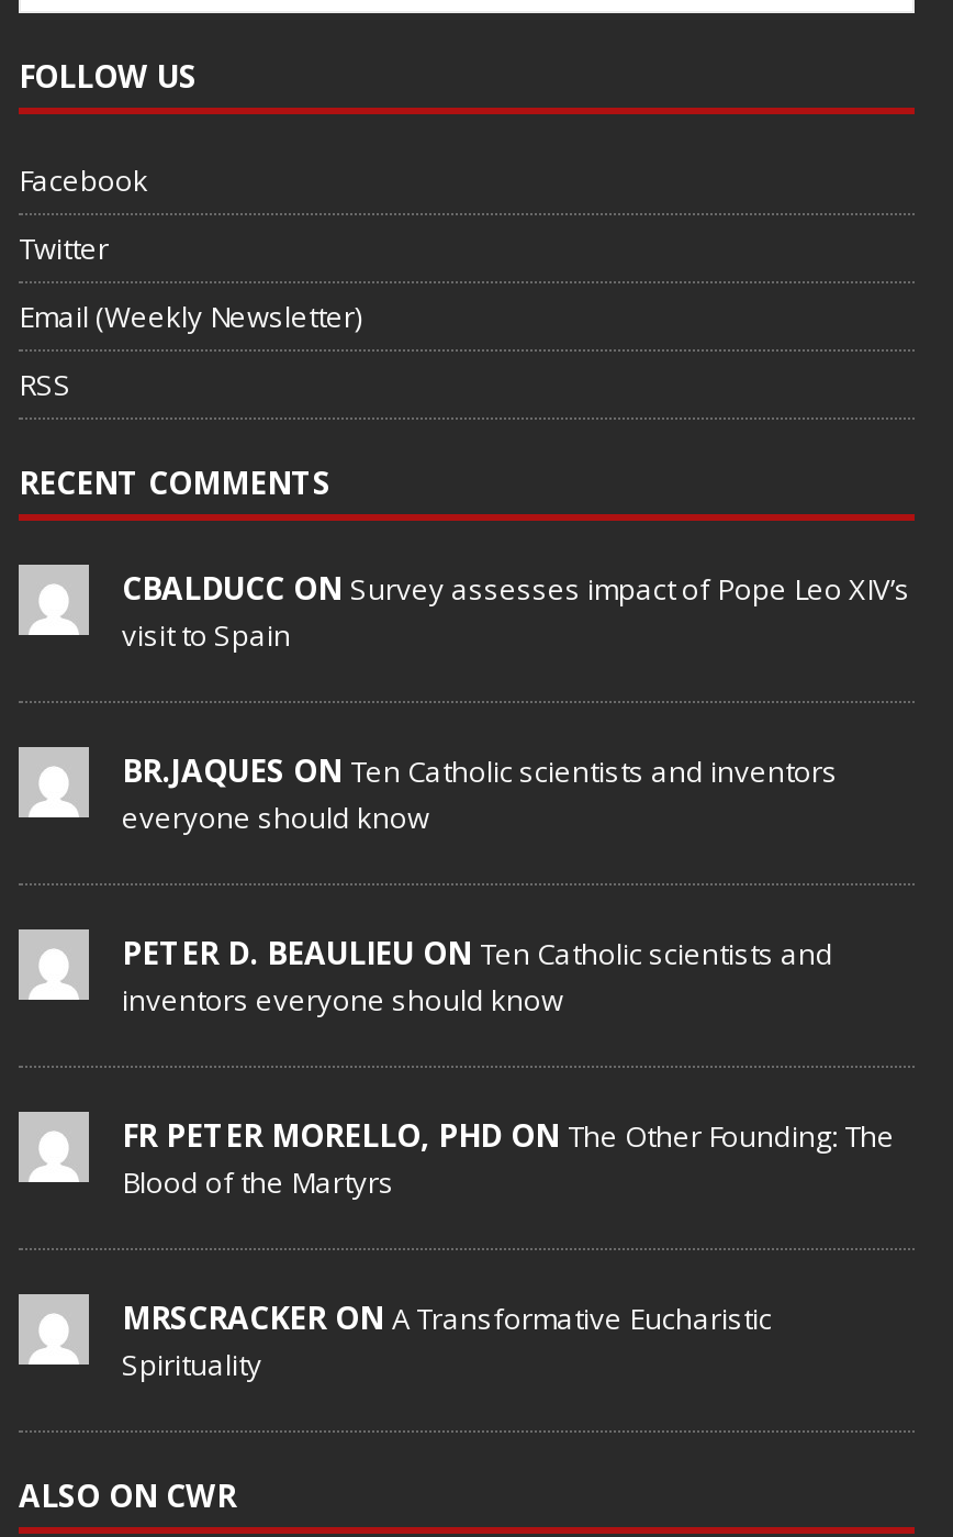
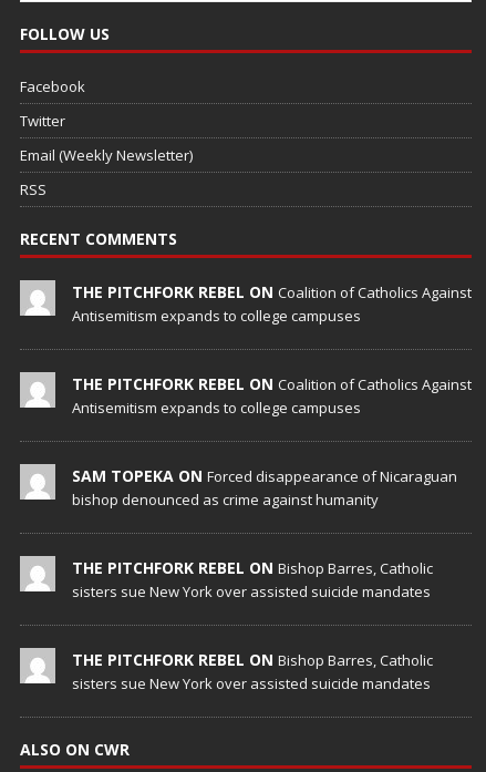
[122,567,910,655] CBALDUCC ON Survey assesses impact of Pope Leo XIV’s | visit to Spain -> [72,282,472,326] THE PITCHFORK REBEL ON Coalition of Catholics Against | Antisemitism expands to college campuses
[122,750,838,838] BR.JAQUES ON Ten Catholic scientists and inventors | everyone should know -> [72,373,472,418] THE PITCHFORK REBEL ON Coalition of Catholics Against | Antisemitism expands to college campuses
[122,932,833,1020] PETER D. BEAULIEU ON Ten Catholic scientists and | inventors everyone should know -> [72,465,457,510] SAM TOPEKA ON Forced disappearance of Nicaraguan | bishop denounced as crime against humanity
[122,1114,895,1202] FR PETER MORELLO, PHD ON The Other Founding: The | Blood of the Martyrs -> [72,557,433,602] THE PITCHFORK REBEL ON Bishop Barres, Catholic | sisters sue New York over assisted suicide mandates
[122,1297,772,1385] MRSCRACKER ON A Transformative Eucharistic | Spirituality -> [72,649,433,694] THE PITCHFORK REBEL ON Bishop Barres, Catholic | sisters sue New York over assisted suicide mandates

